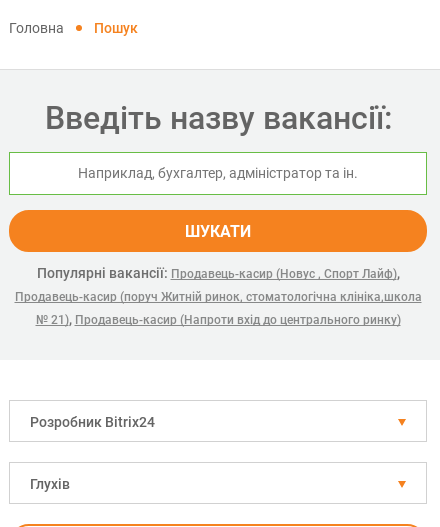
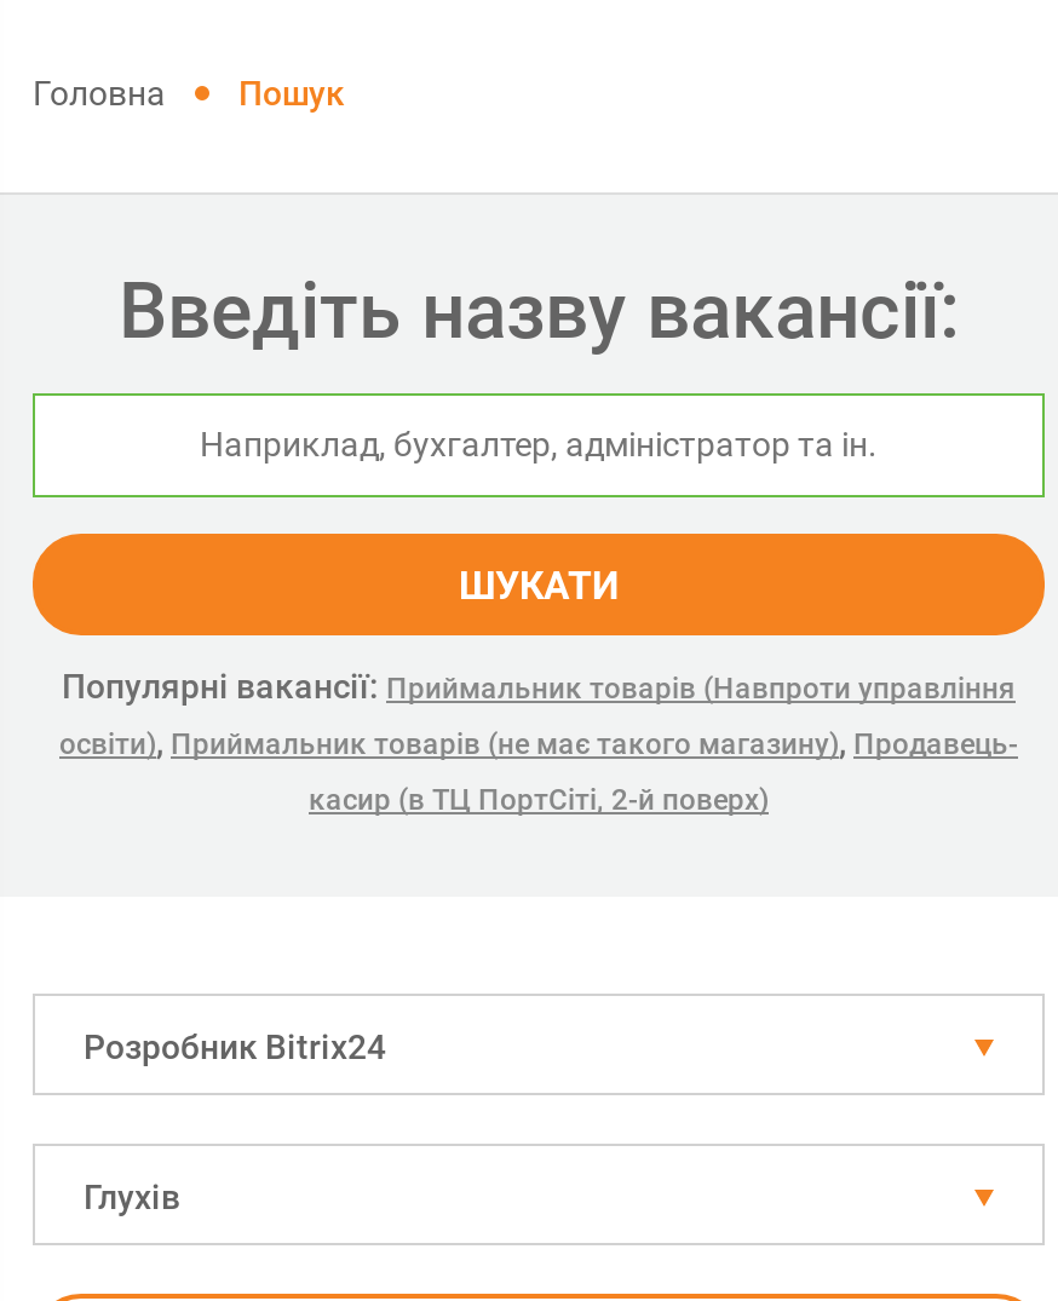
[36,265,399,281] Популярні вакансії: Продавець-касир (Новус , Спорт Лайф), -> [59,667,1018,761] Популярні вакансії: Приймальник товарів (Навпроти управління | освіти), Приймальник товарів (не має такого магазину), Продавець-
[14,290,421,327] Продавець-касир (поруч Житній ринок, стоматологічна клініка,школа | № 21), Продавець-касир (Напроти вхід до центрального ринку) -> [309,783,769,817] касир (в ТЦ ПортСіті, 2-й поверх)

